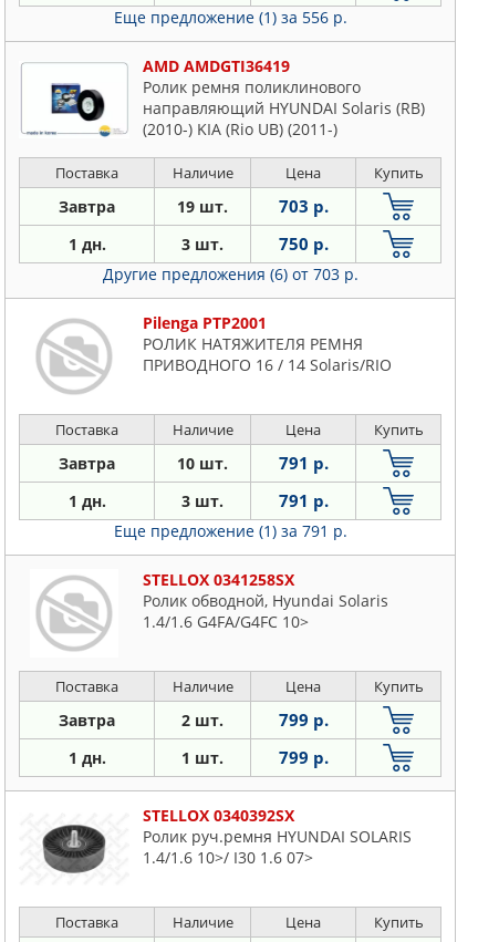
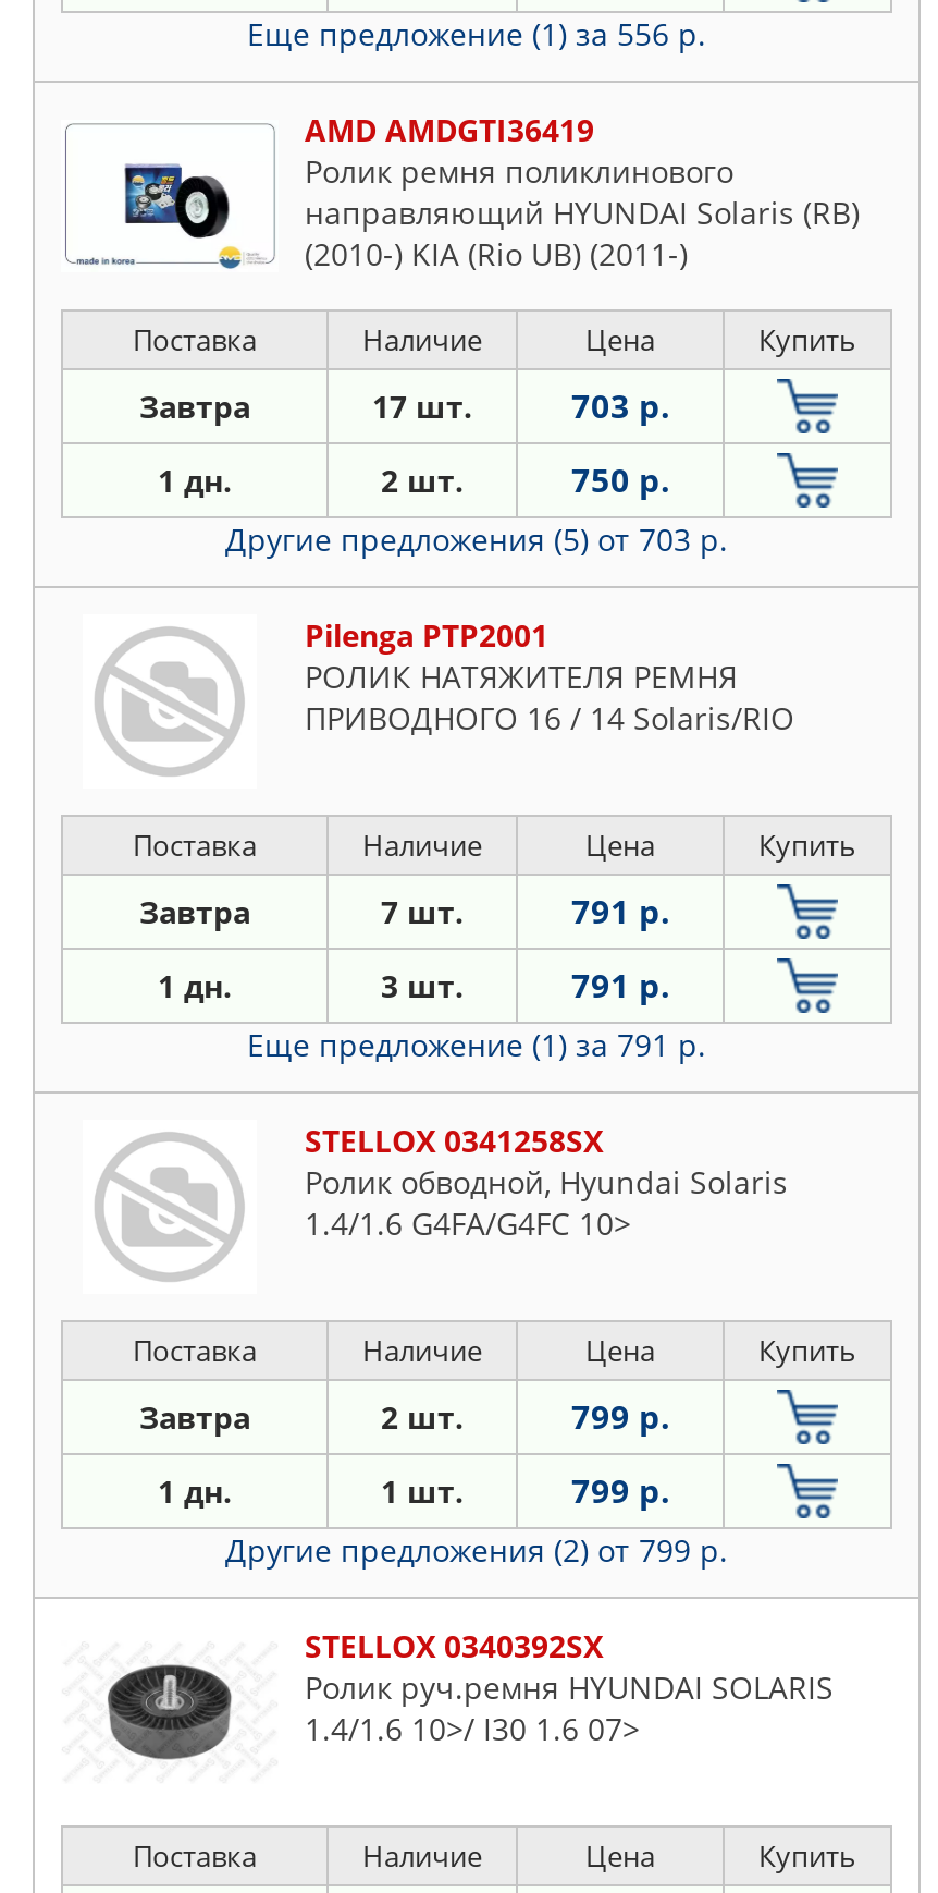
[177,196,228,217] 19 шт. -> [372,386,472,427] 17 шт.
[181,234,224,255] 3 шт. -> [381,460,464,501] 2 шт.
[102,263,358,284] Другие предложения (6) от 703 р. -> [225,518,728,560] Другие предложения (5) от 703 р.
[177,453,228,474] 10 шт. -> [381,891,464,932] 7 шт.
none -> [225,1529,728,1571] Другие предложения (2) от 799 р.

